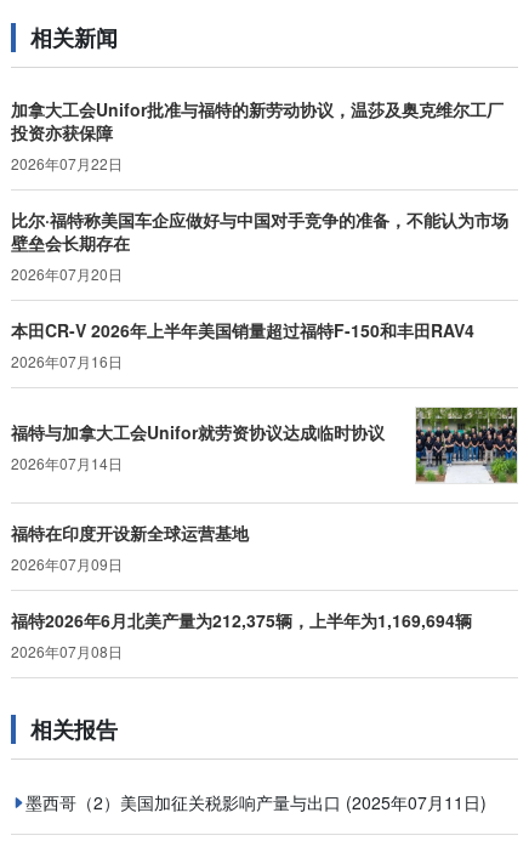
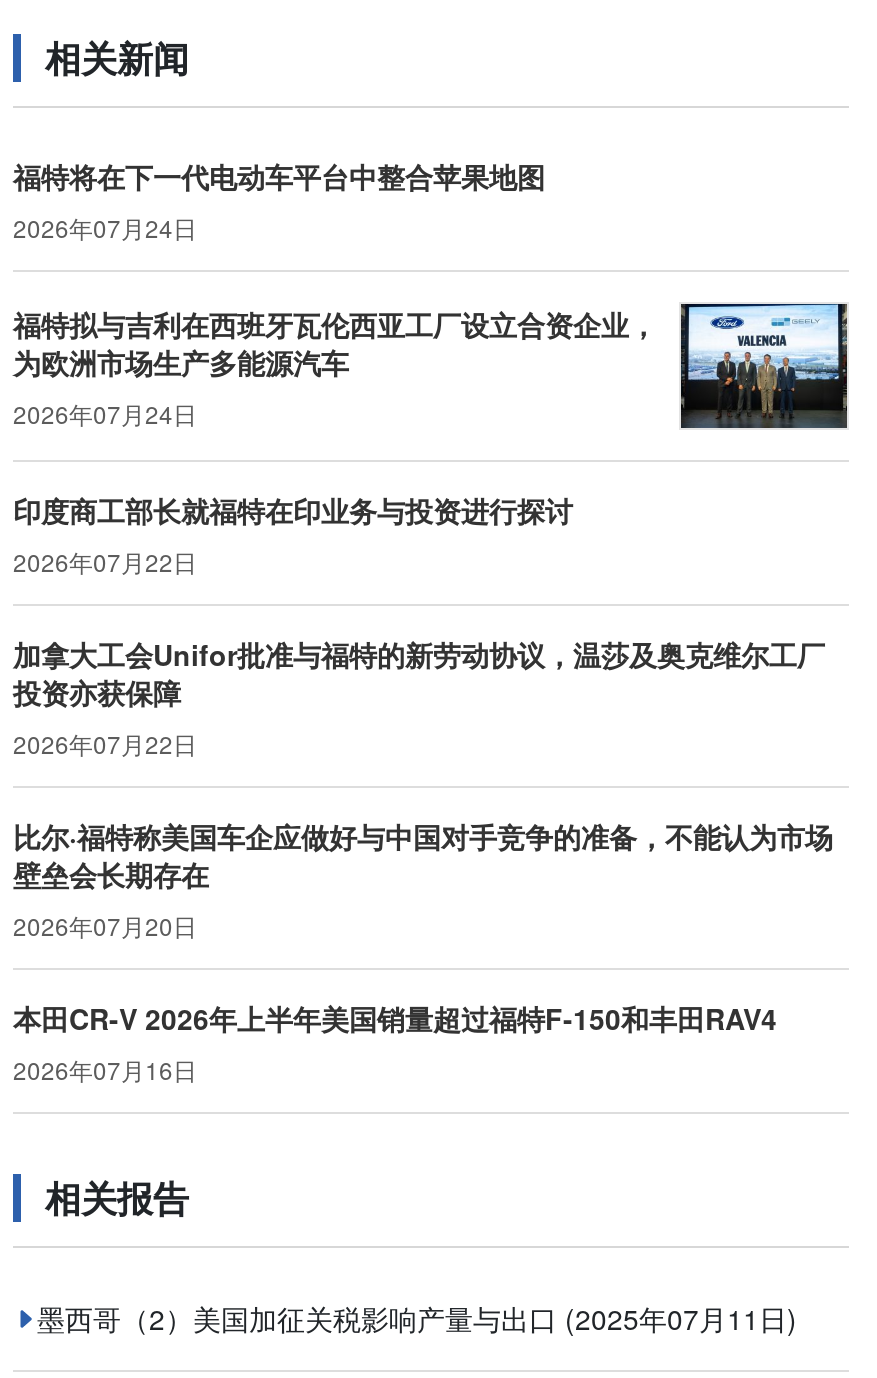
none -> [13,156,849,578] [image] | 福特将在下一代电动车平台中整合苹果地图 | 2026年07月24日 | 福特拟与吉利在西班牙瓦伦西亚工厂设立合资企业， | 为欧洲市场生产多能源汽车 | 2026年07月24日 | 印度商工部长就福特在印业务与投资进行探讨 | 2026年07月22日
moved [11,97,508,371] -> [13,634,833,1086]: 加拿大工会Unifor批准与福特的新劳动协议，温莎及奥克维尔工厂 | 投资亦获保障 | 2026年07月22日 | 比尔·福特称美国车企应做好与中国对手竞争的准备，不能认为市场 | 壁垒会长期存在 | 2026年07月20日 | 本田CR-V 2026年上半年美国销量超过福特F-150和丰田RAV4 | 2026年07月16日
[11,407,518,661] [image] | 福特与加拿大工会Unifor就劳资协议达成临时协议 | 2026年07月14日 | 福特在印度开设新全球运营基地 | 2026年07月09日 | 福特2026年6月北美产量为212,375辆，上半年为1,169,694辆 | 2026年07月08日 -> none

